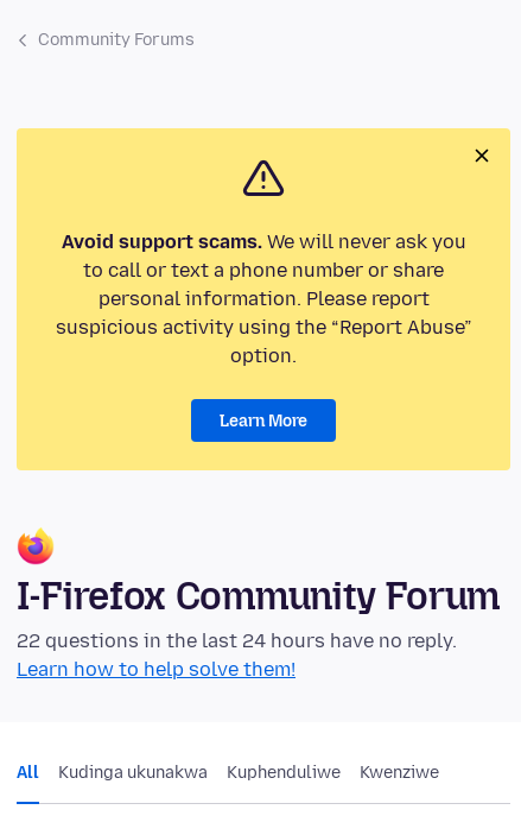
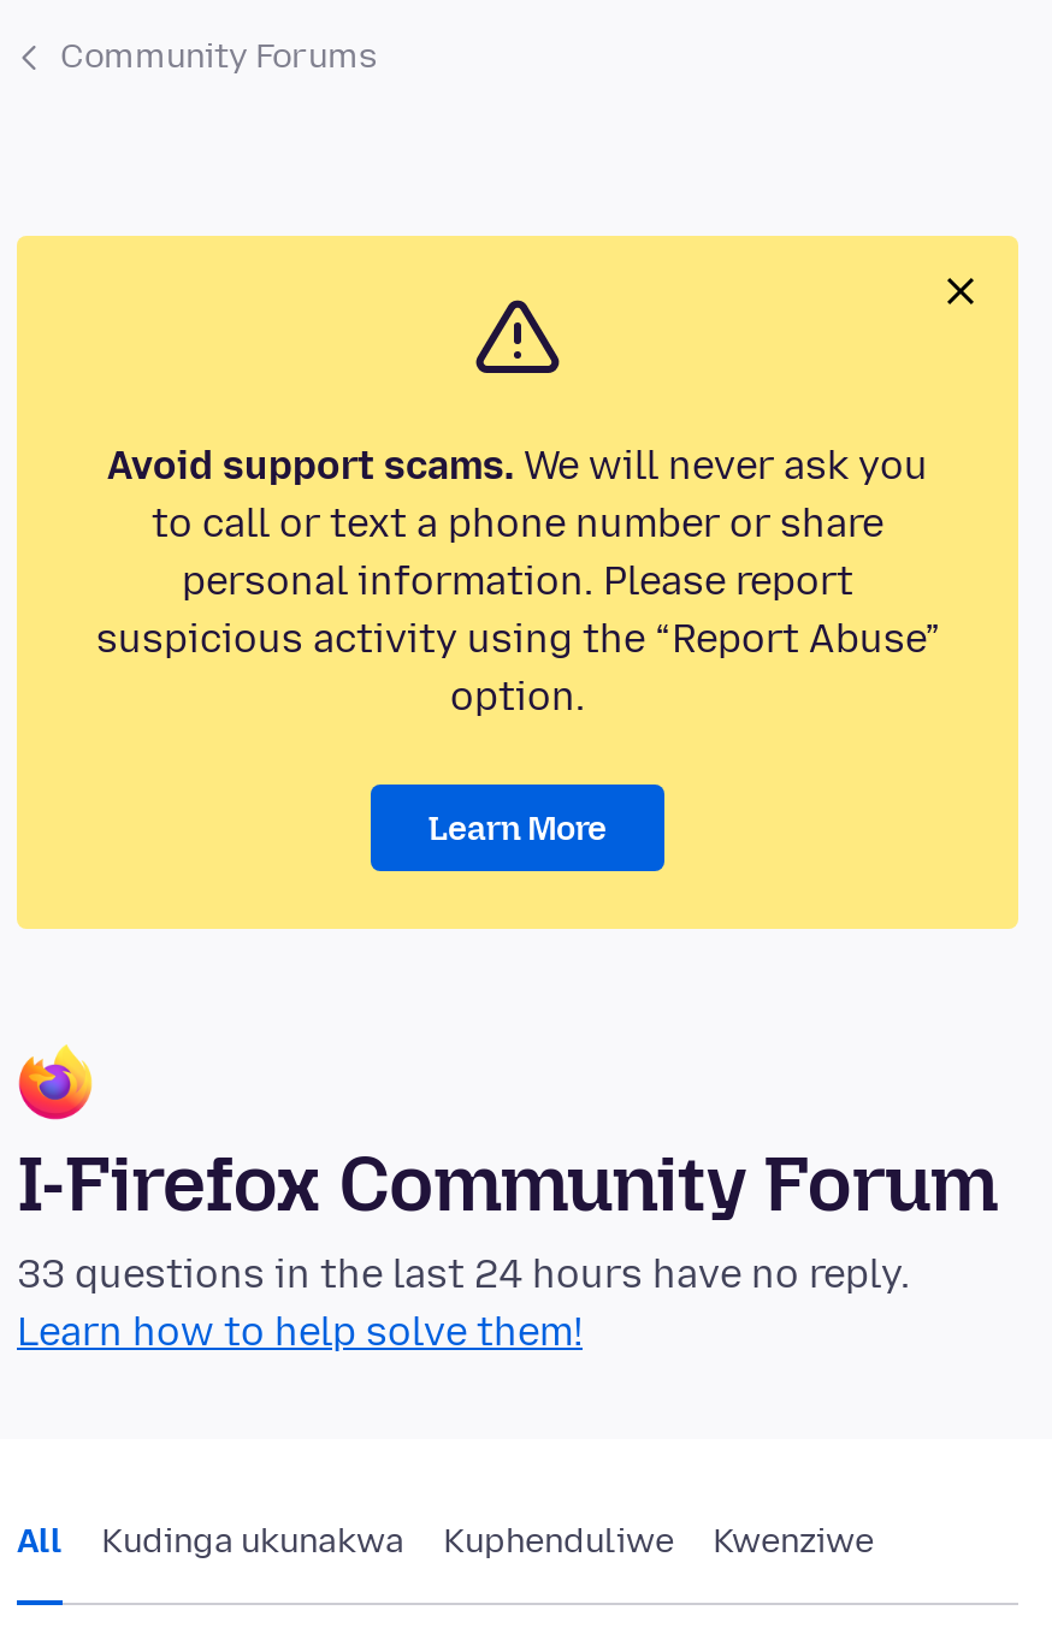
[17,630,457,653] 22 questions in the last 24 hours have no reply. -> [17,1253,910,1298] 33 questions in the last 24 hours have no reply.

